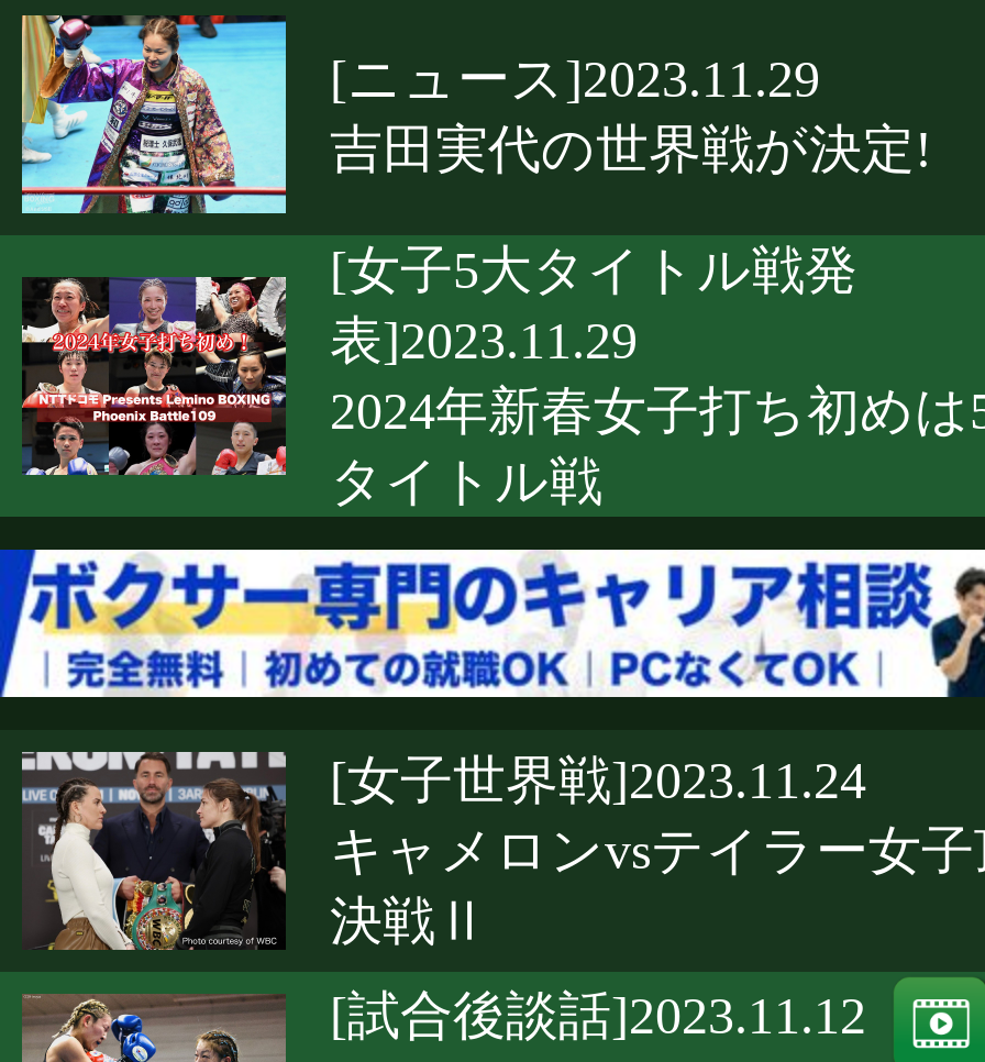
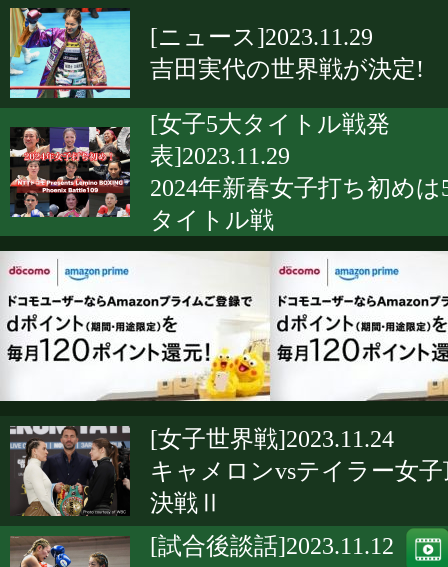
[7,547,978,699] [image] -> [3,250,445,402] [image]

